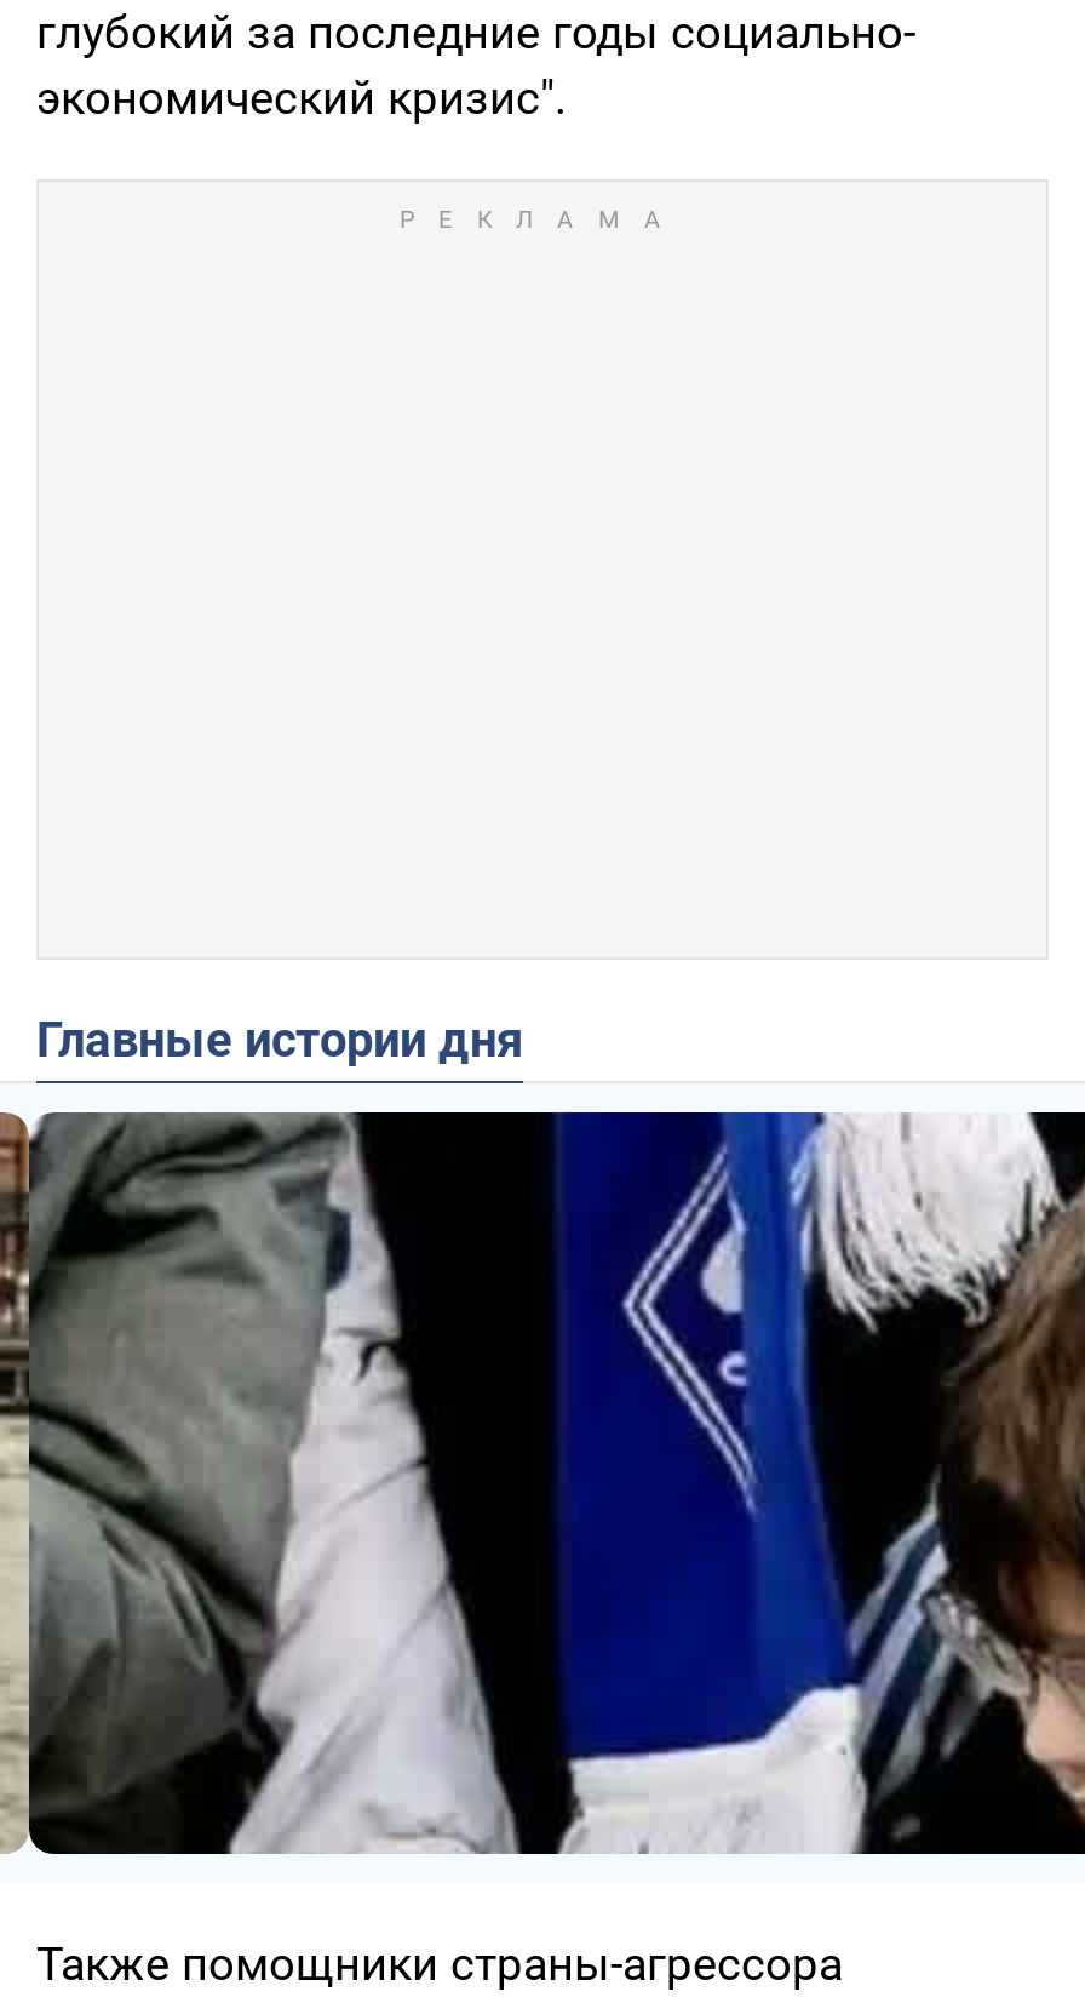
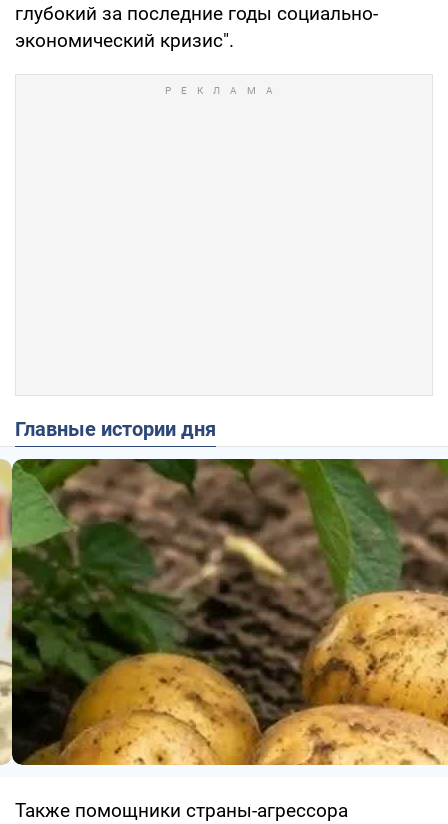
[7,1110,1078,1856] [image] -> [3,458,445,766] [image]

